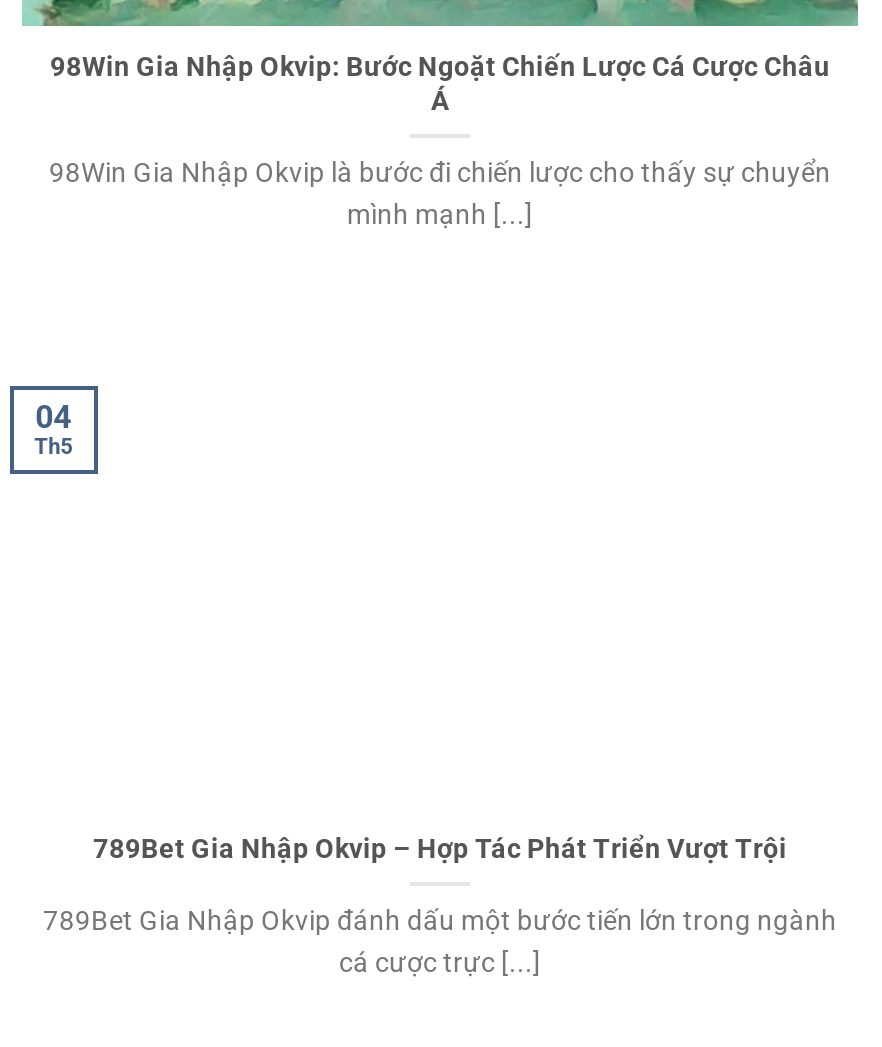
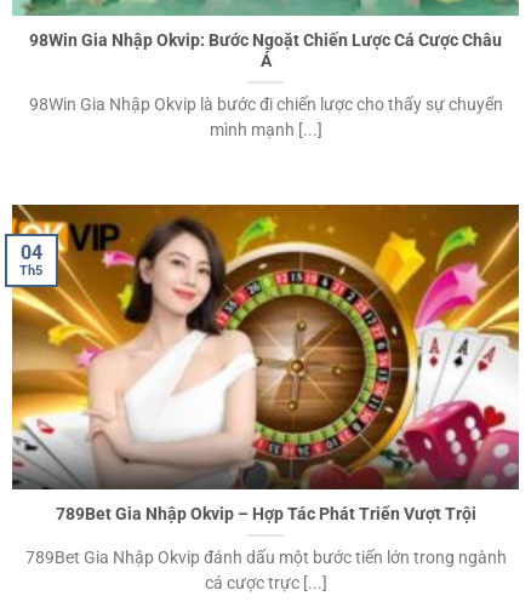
none -> [11,204,520,491] [image]

